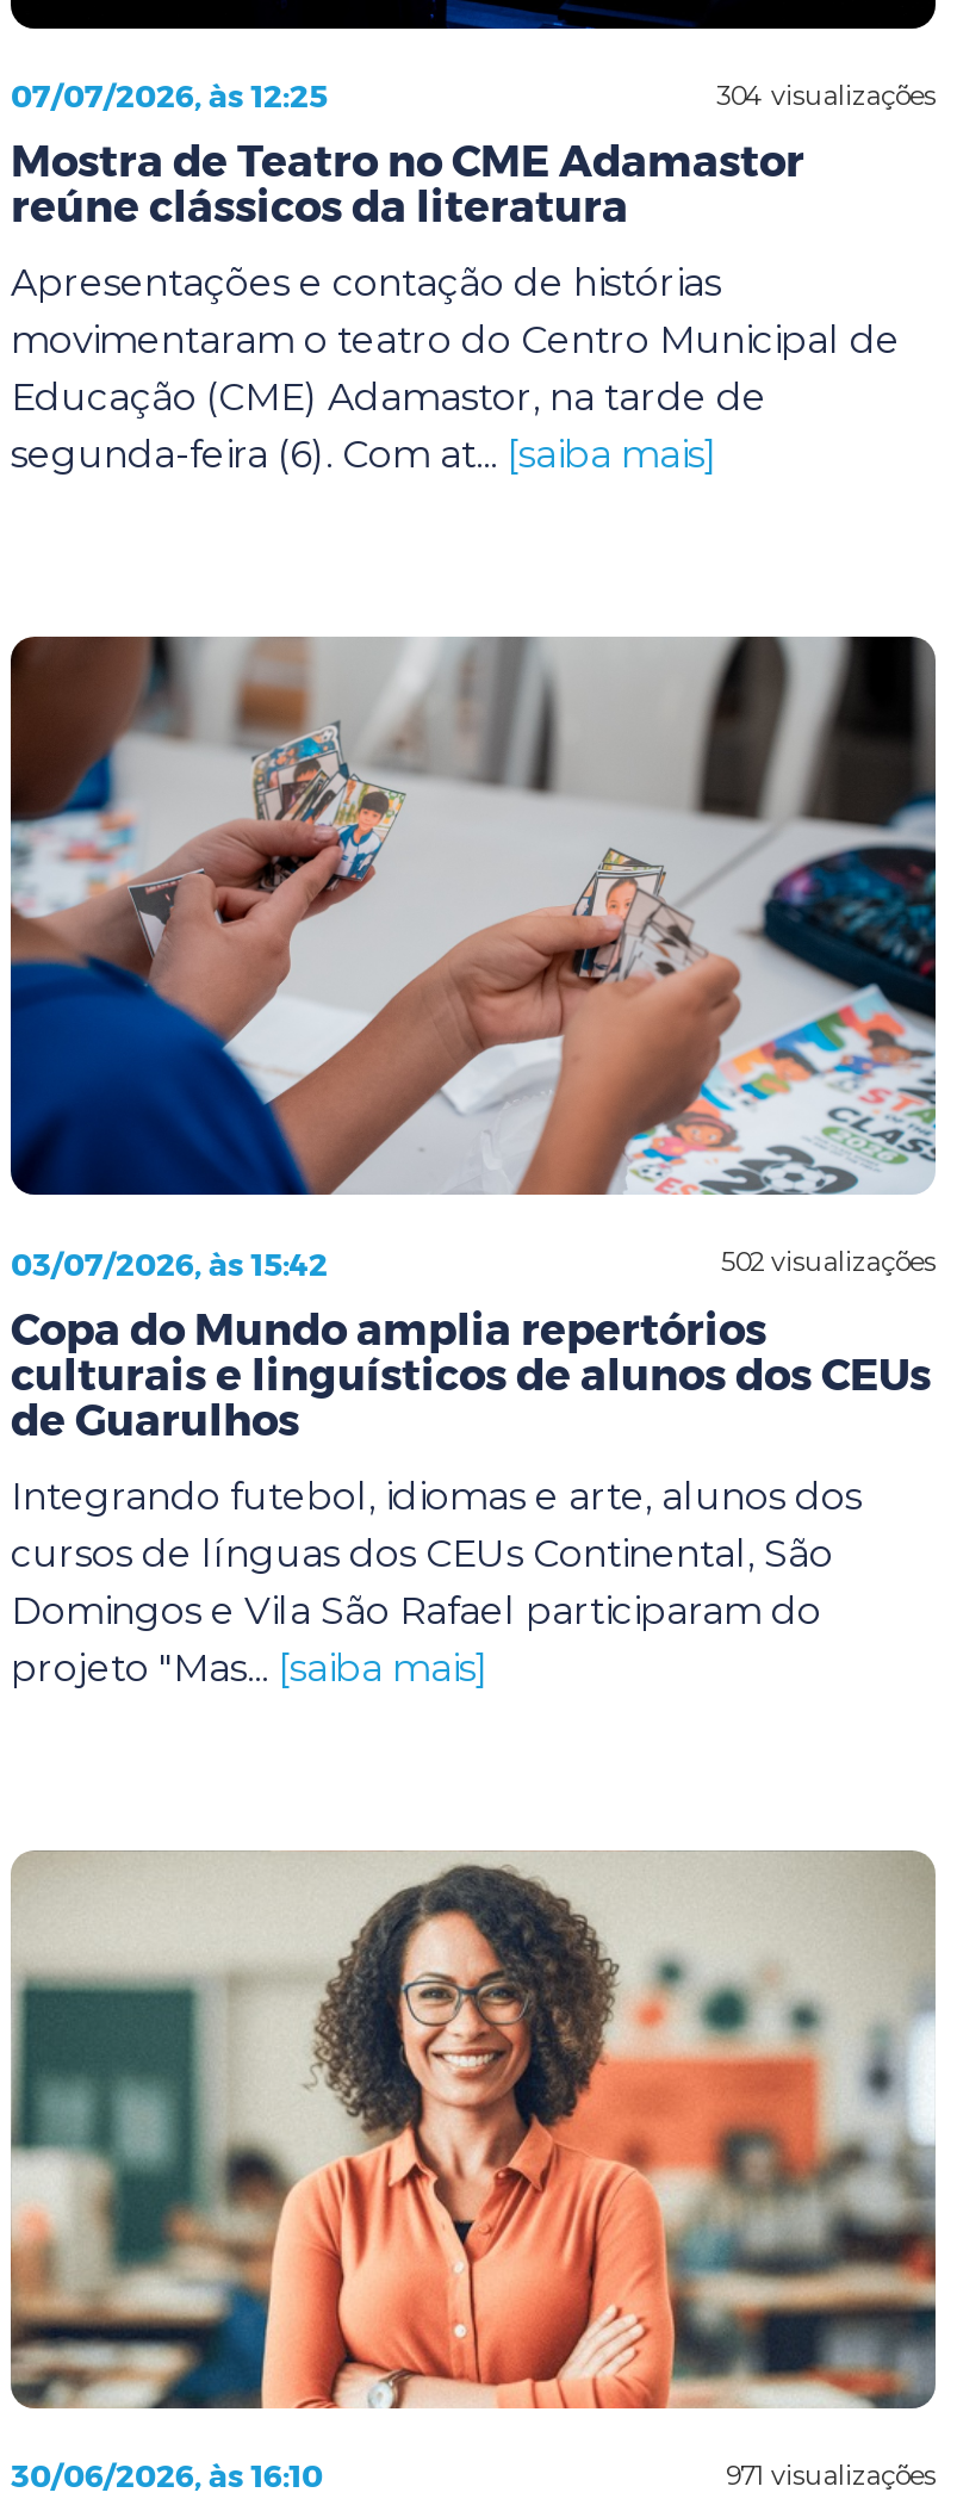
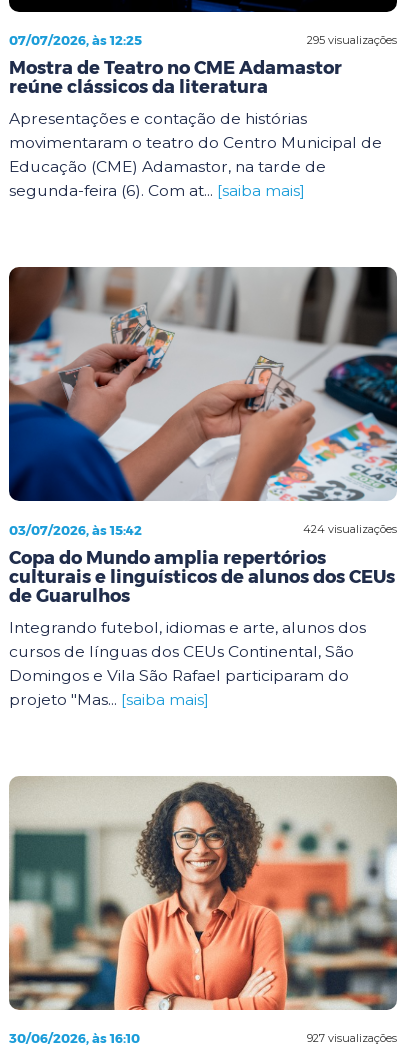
[716,77,936,111] 304 visualizações -> [307,32,397,46] 295 visualizações
[721,1245,936,1278] 502 visualizações -> [303,522,397,536] 424 visualizações
[726,2457,936,2491] 971 visualizações -> [307,1030,397,1044] 927 visualizações

